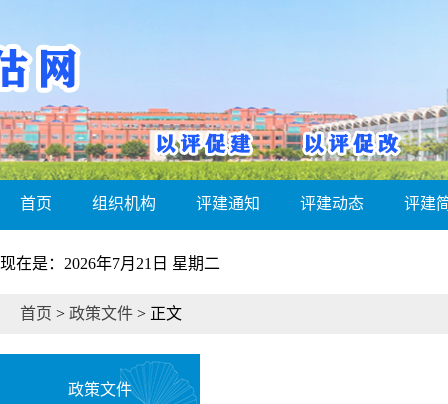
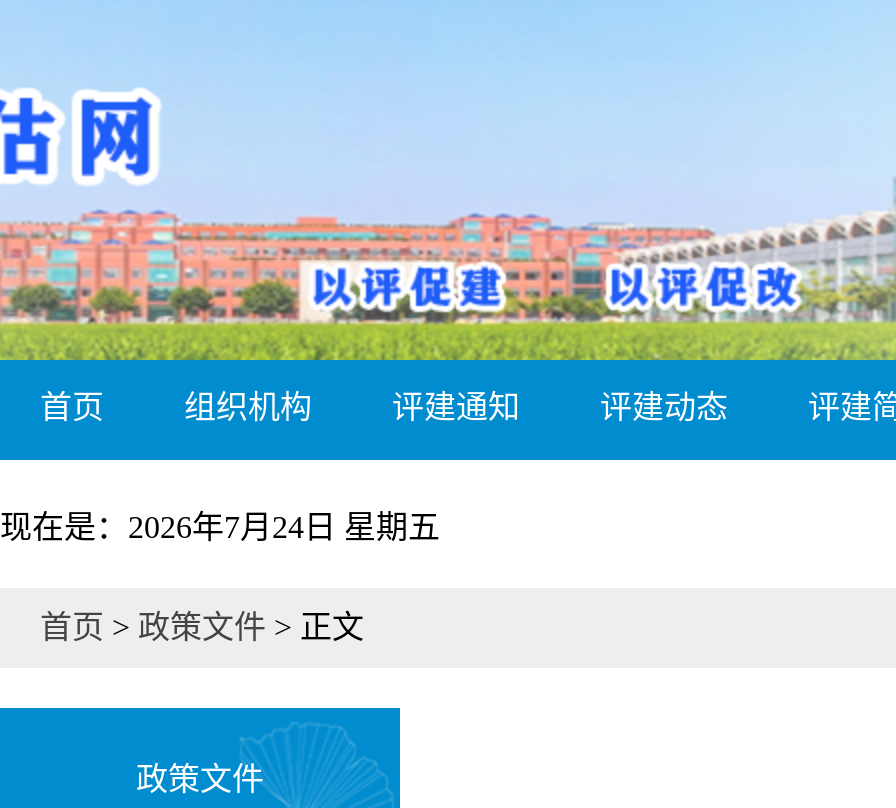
[0,255,220,272] 现在是：2026年7月21日 星期二 -> [0,510,440,544] 现在是：2026年7月24日 星期五

